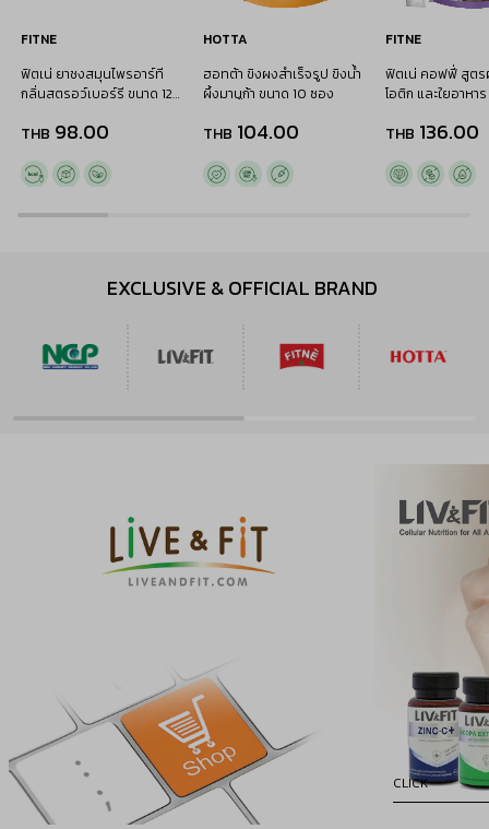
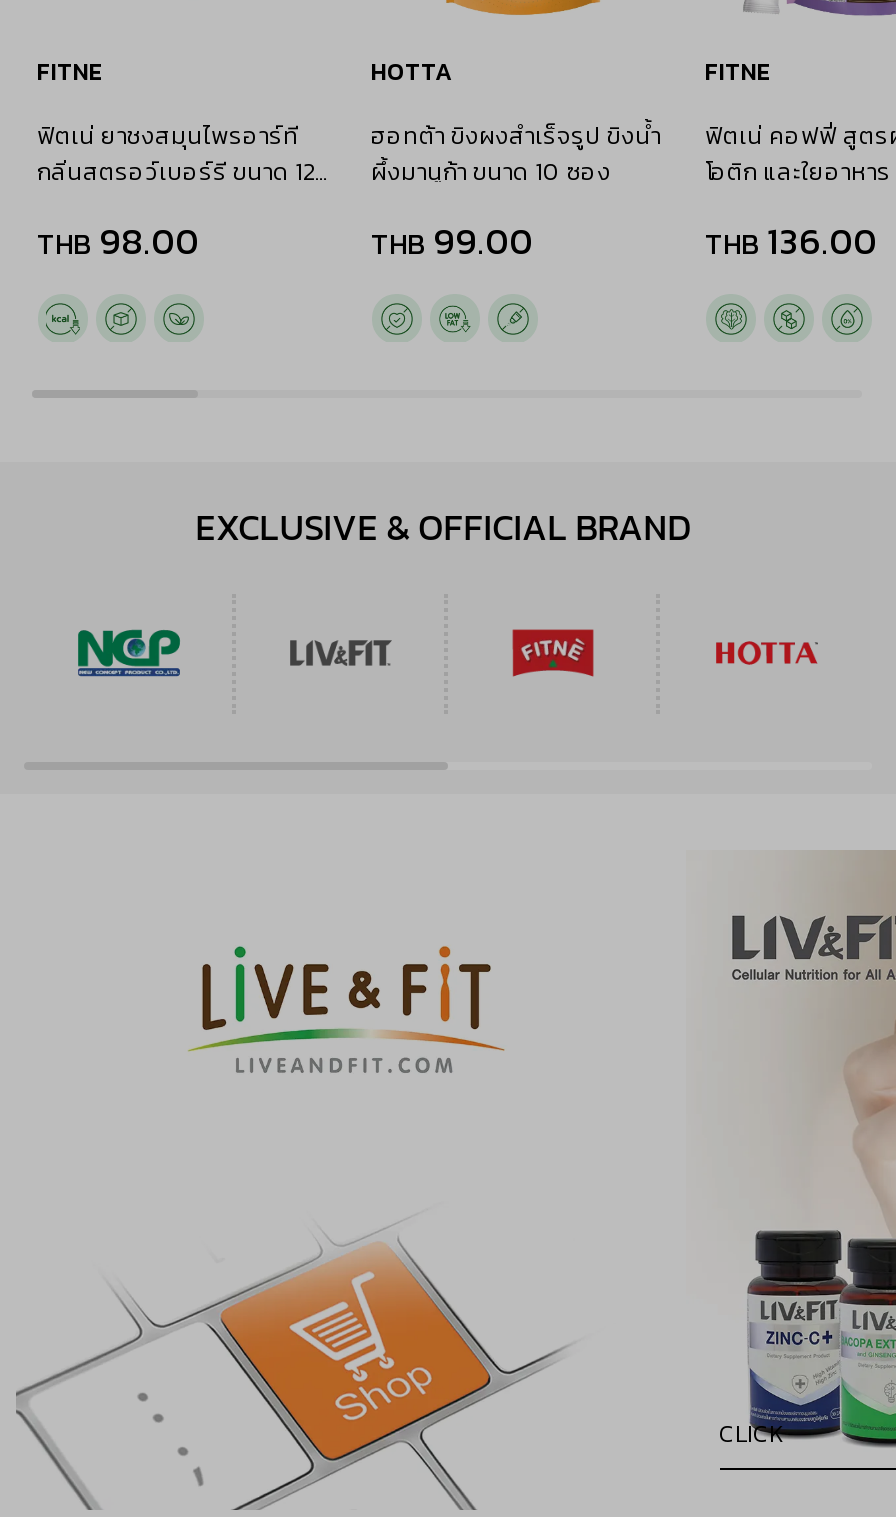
[202,117,299,146] THB 104.00 -> [371,214,533,268] THB 99.00

